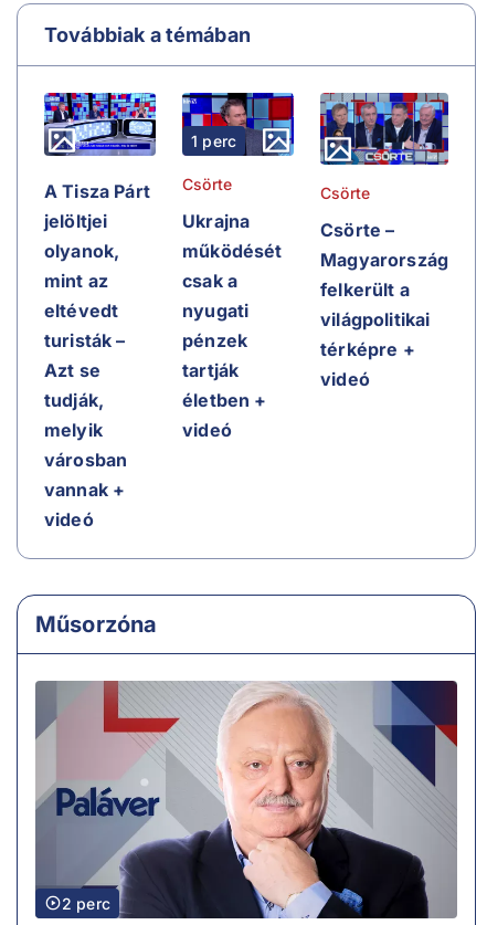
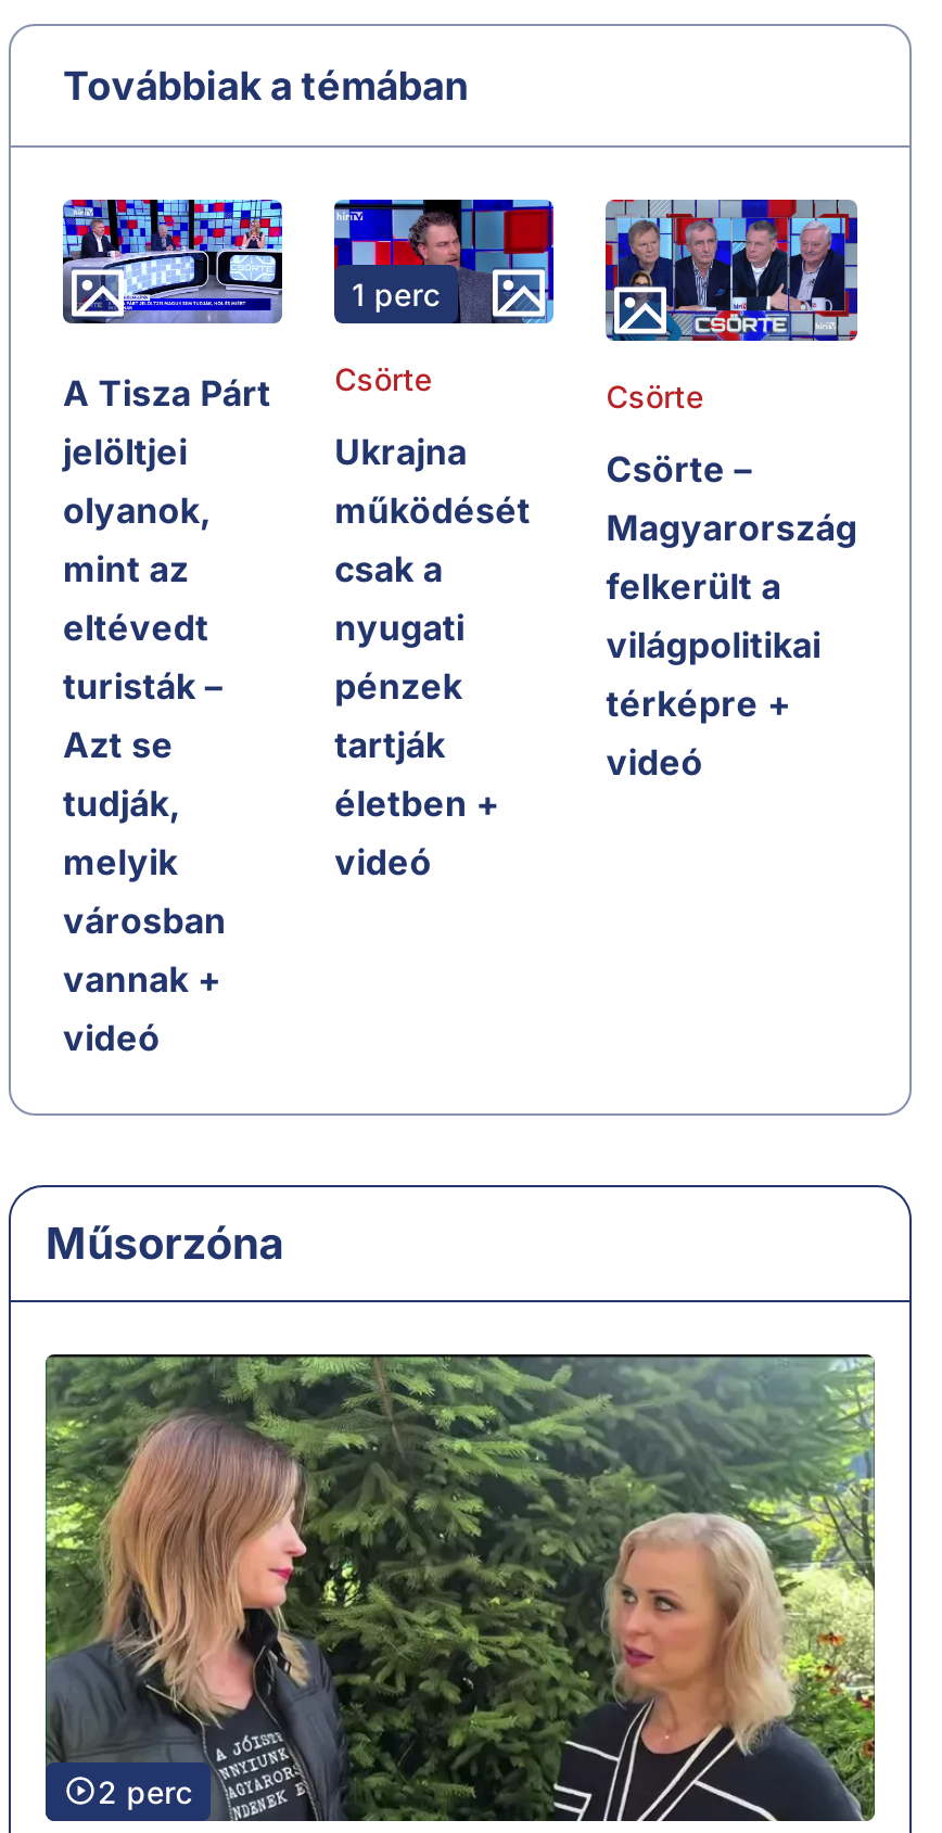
[34,680,458,919] [image] -> [43,1352,877,1823] [image]

